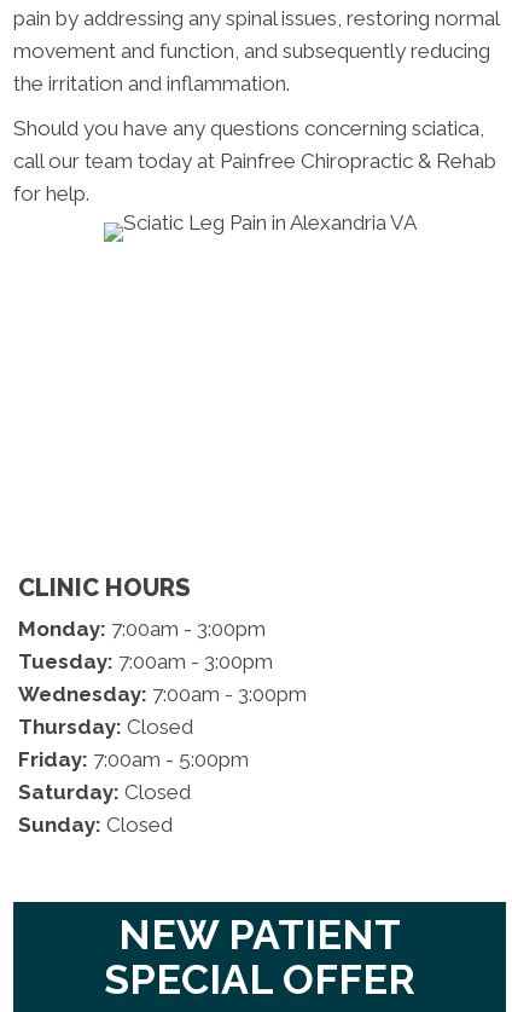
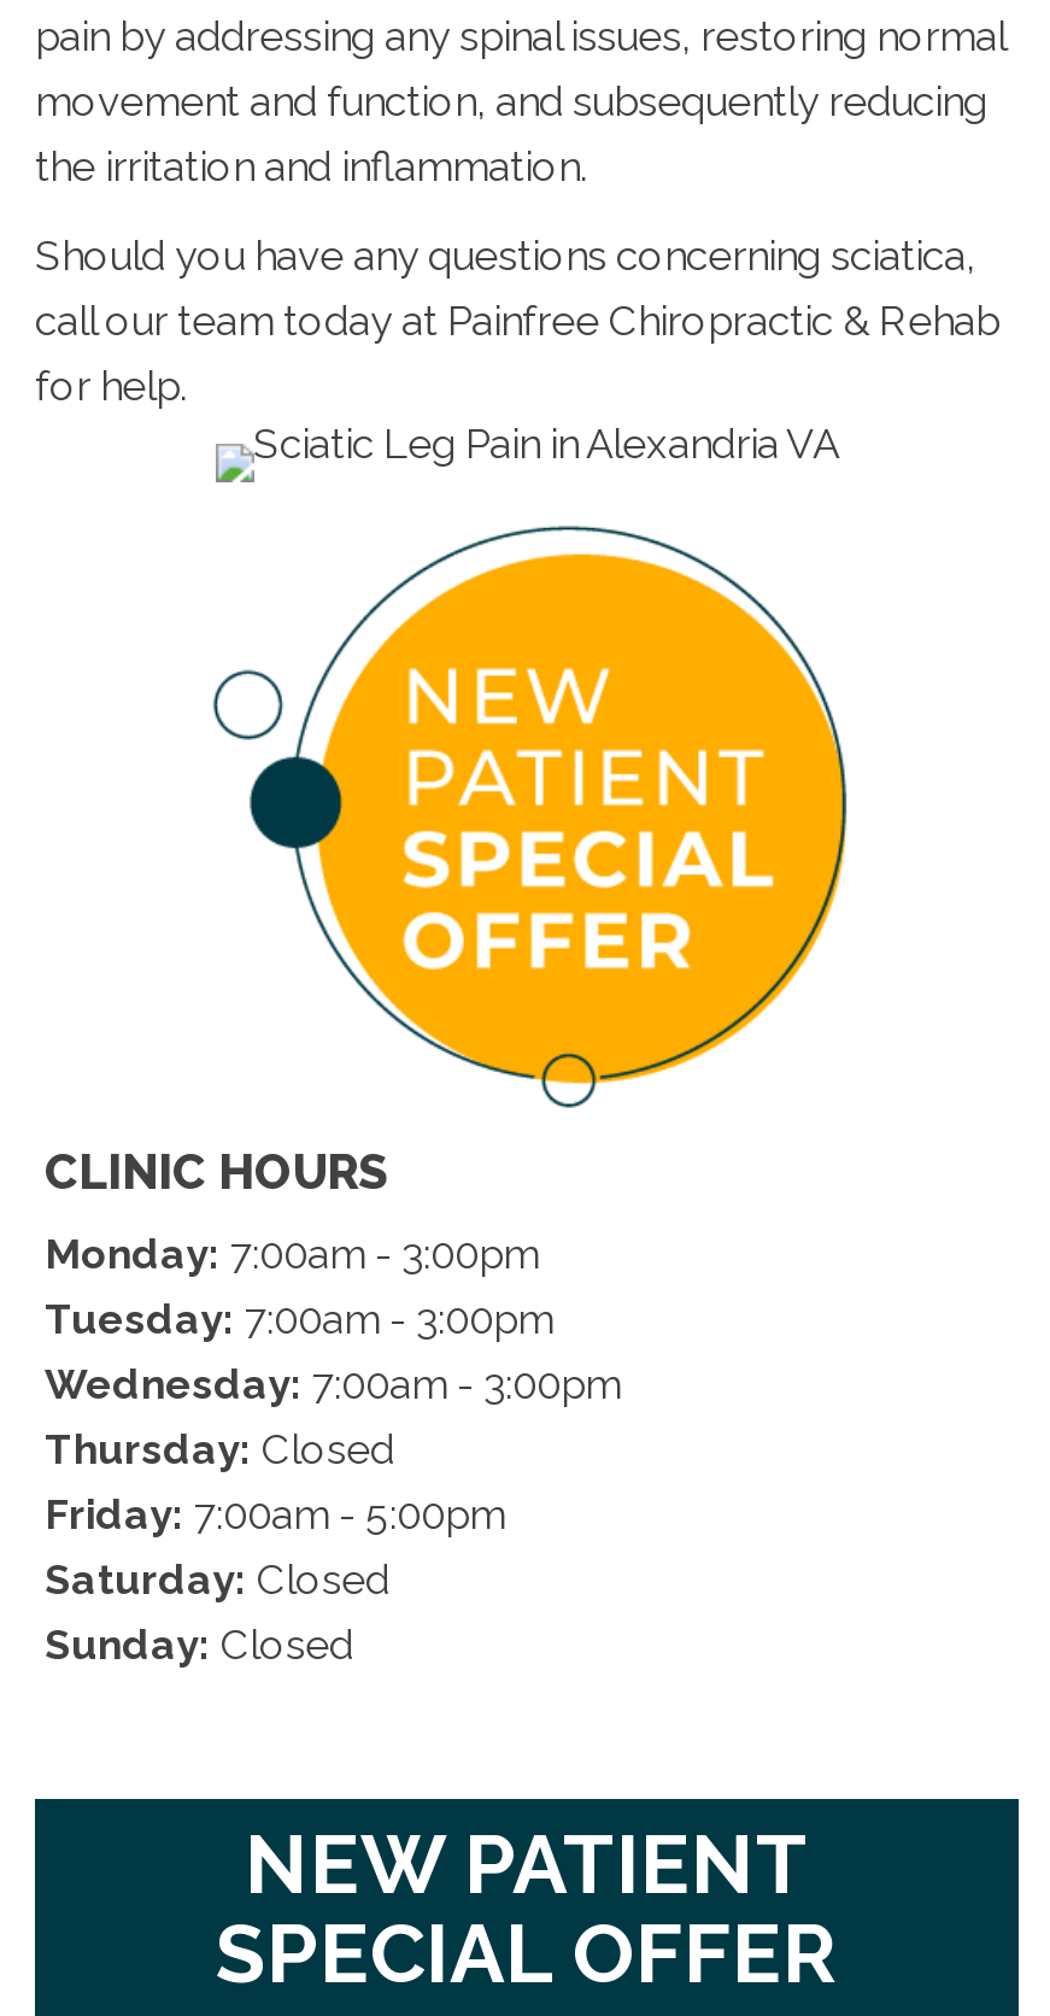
none -> [211,523,850,1109] [image]

